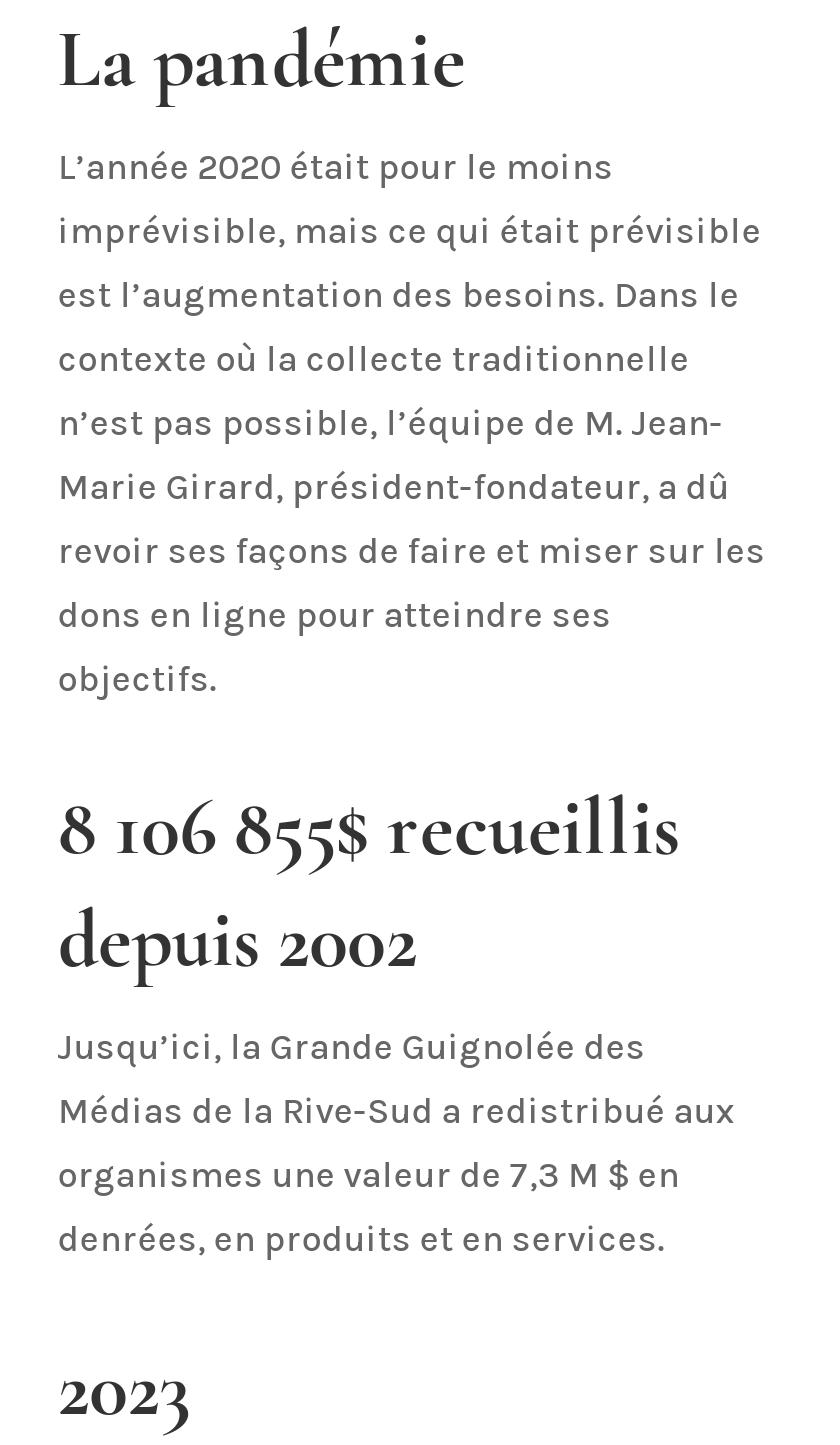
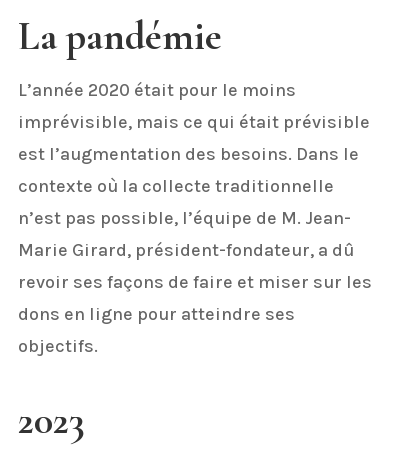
[58,779,736,1261] 8 106 855$ recueillis | depuis 2002 | Jusqu’ici, la Grande Guignolée des | Médias de la Rive-Sud a redistribué aux | organismes une valeur de 7,3 M $ en | denrées, en produits et en services. -> none

